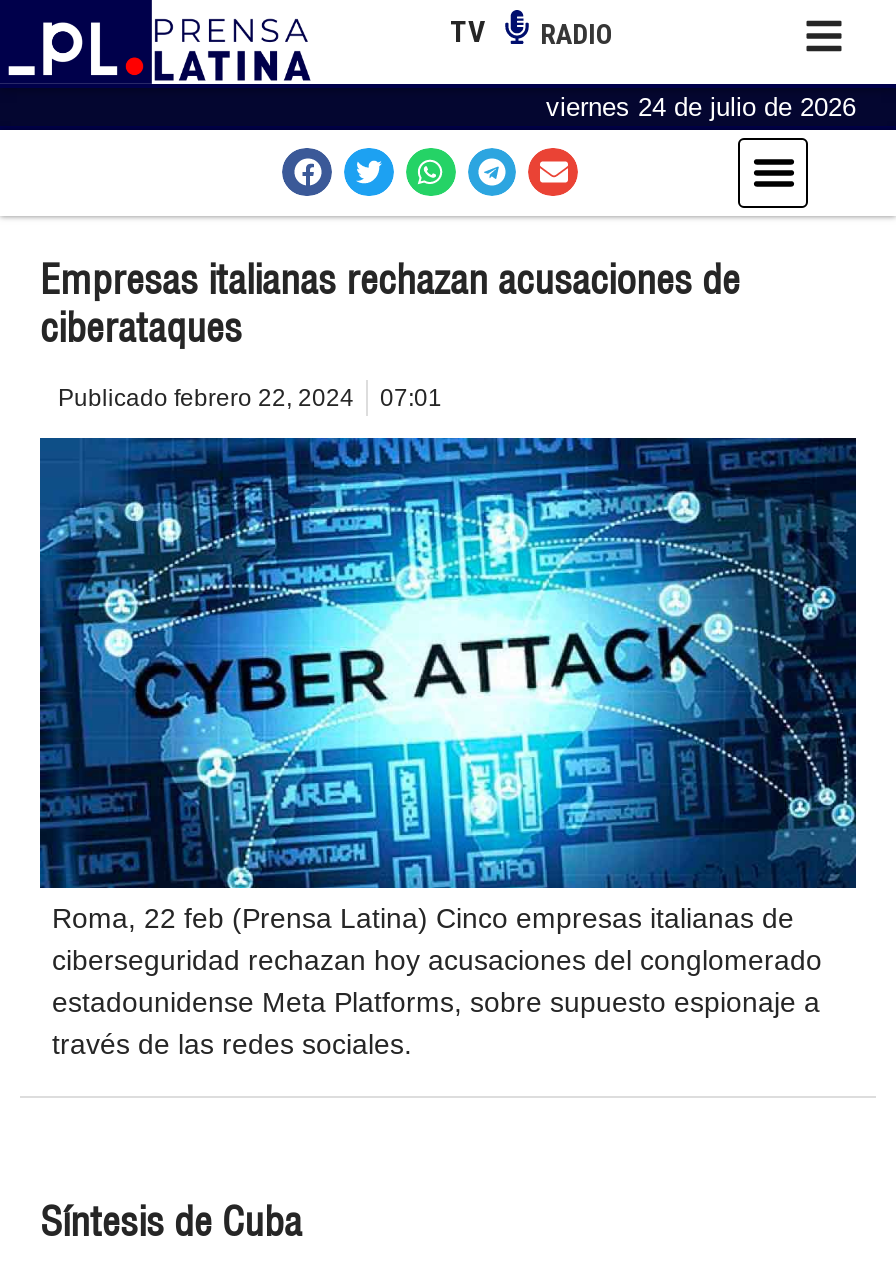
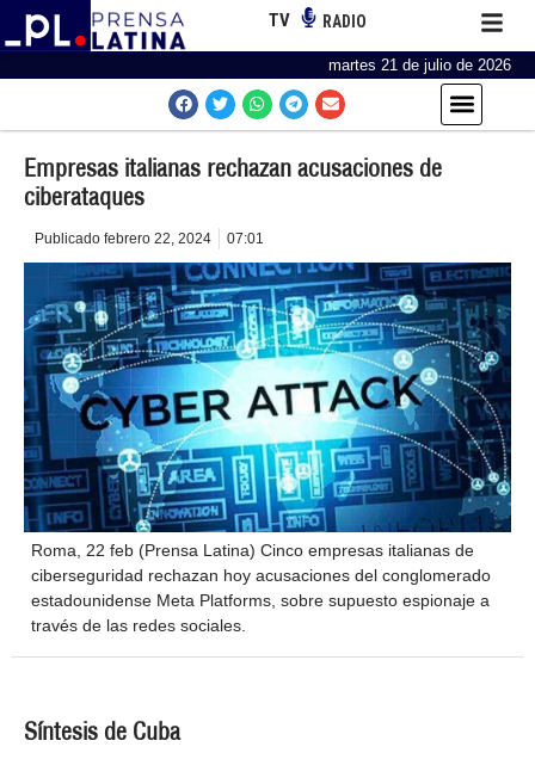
[546,91,856,121] viernes 24 de julio de 2026 -> [328,56,511,74] martes 21 de julio de 2026

